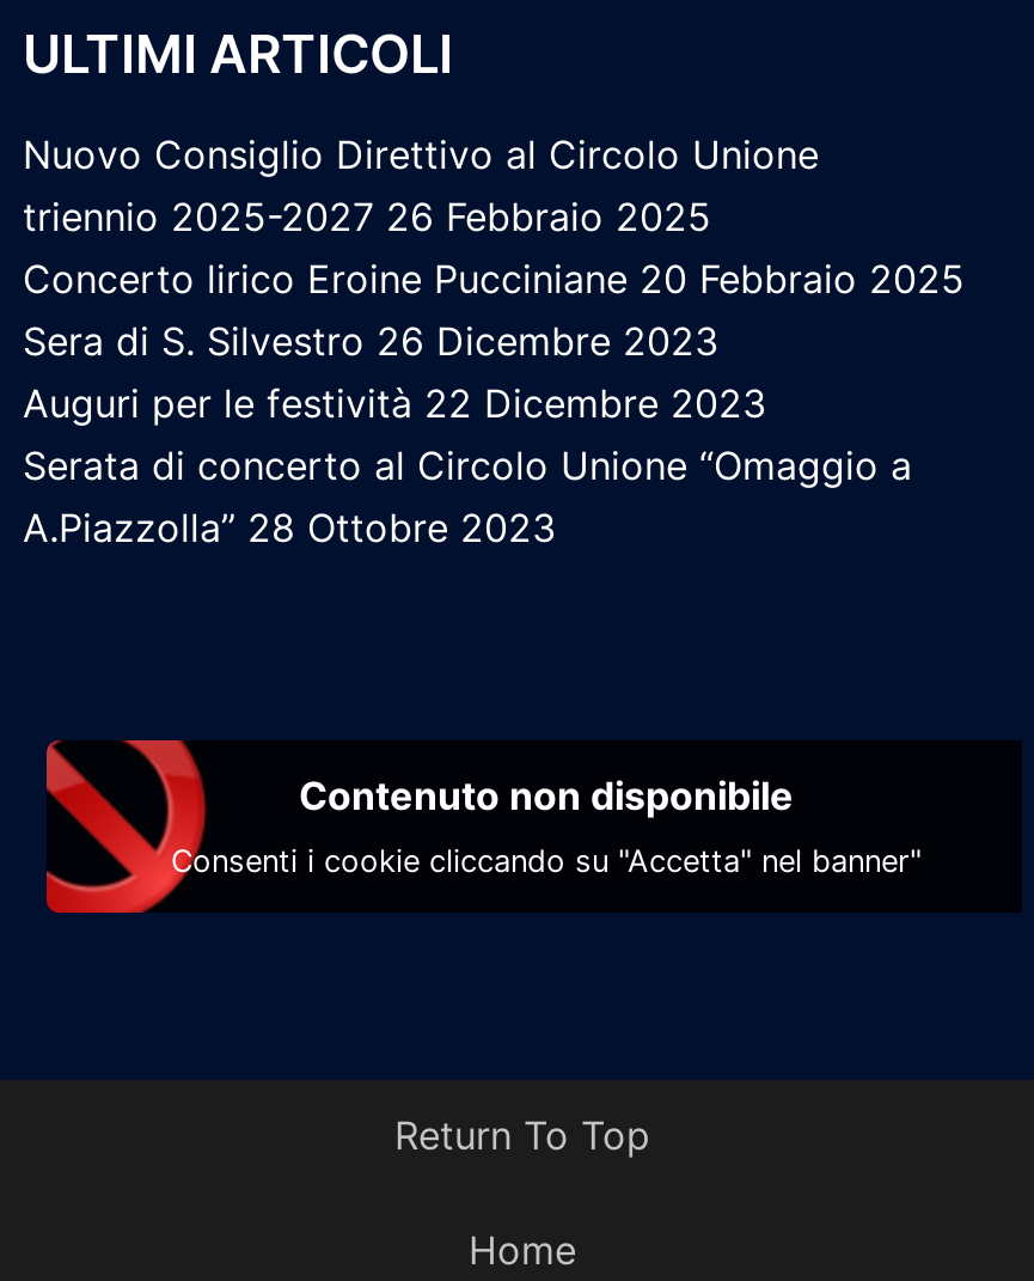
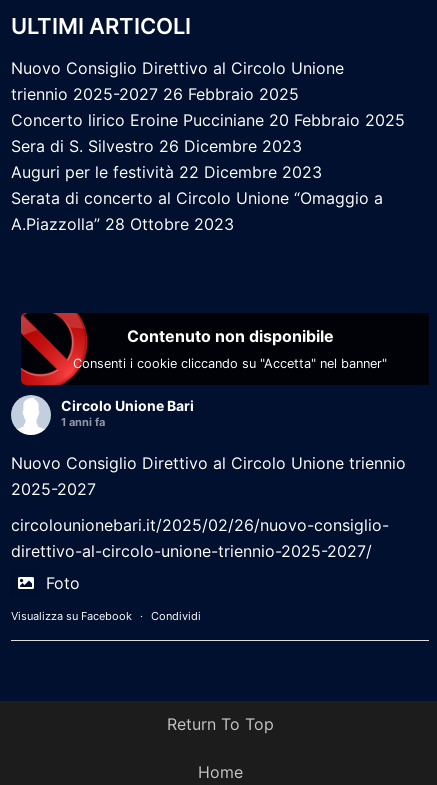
none -> [10,394,406,623] [image] | Circolo Unione Bari | 1 anni fa | Nuovo Consiglio Direttivo al Circolo Unione triennio | 2025-2027 | circolounionebari.it/2025/02/26/nuovo-consiglio- | direttivo-al-circolo-unione-triennio-2025-2027/ | Foto | Visualizza su Facebook · Condividi

